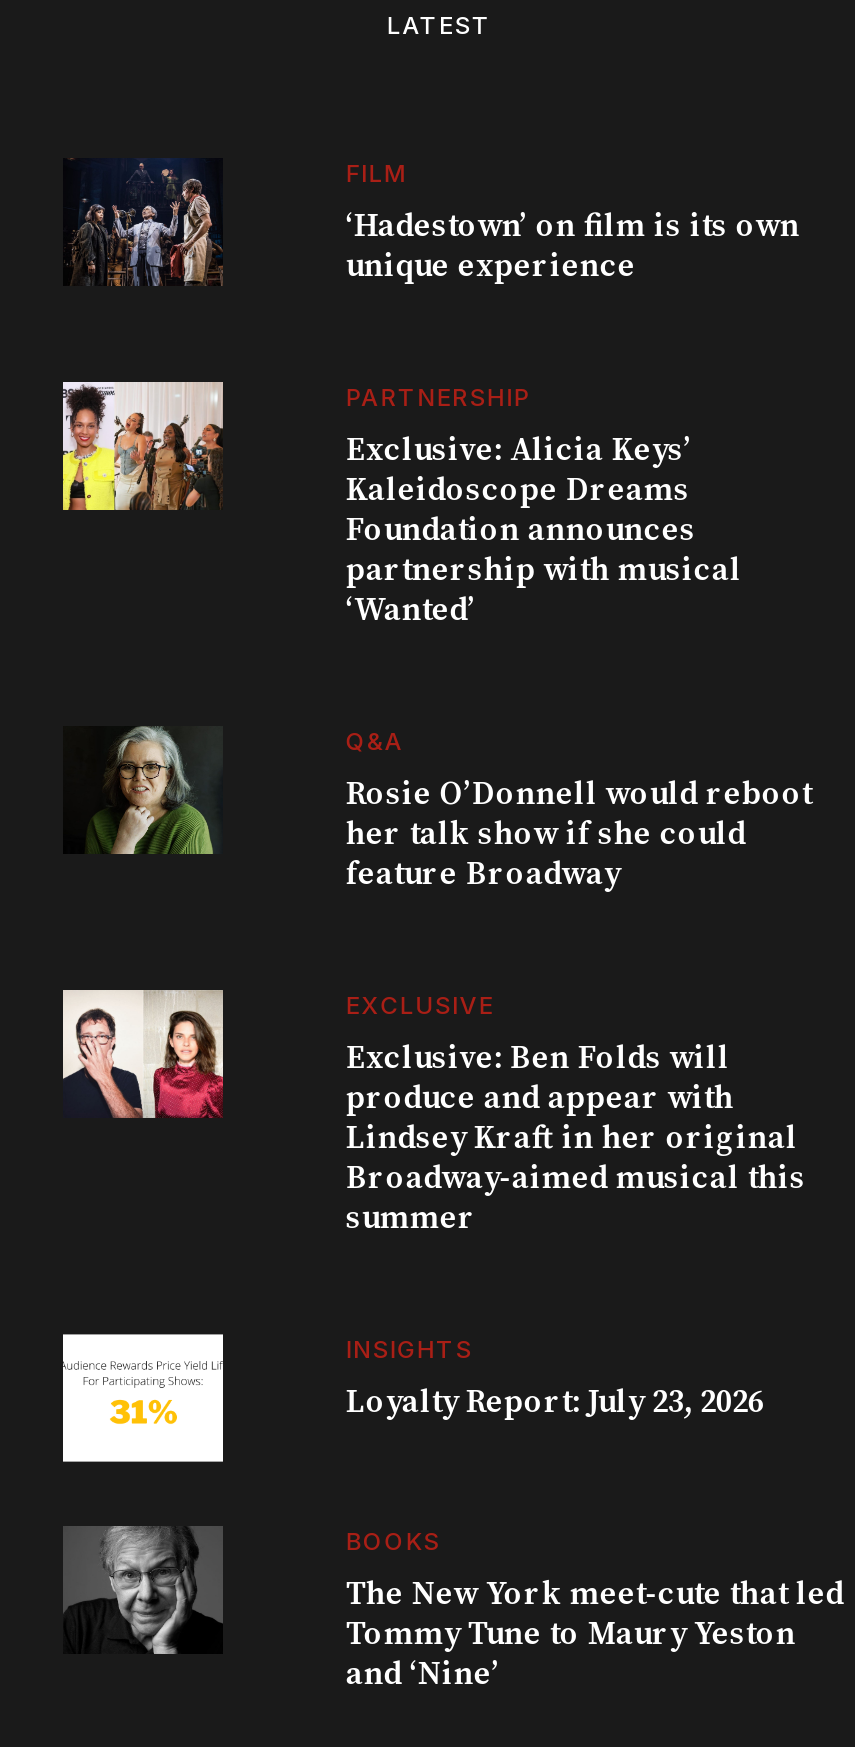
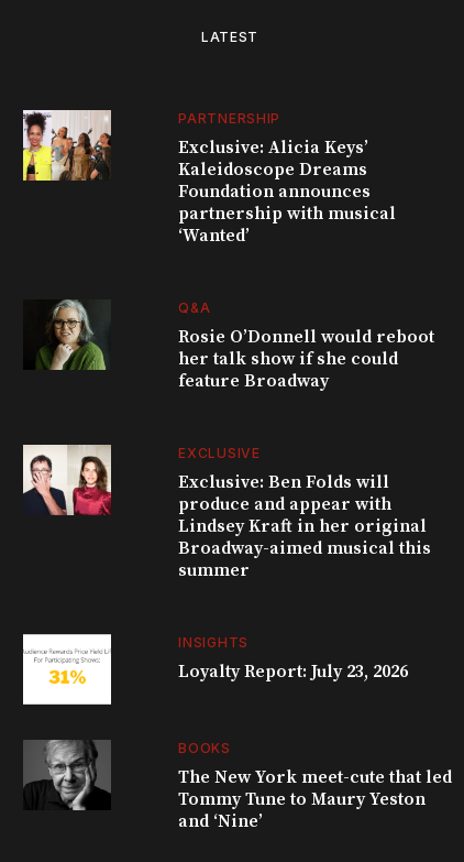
[79,160,213,286] [image] -> none
[346,157,800,285] FILM | ‘Hadestown’ on film is its own | unique experience -> none

